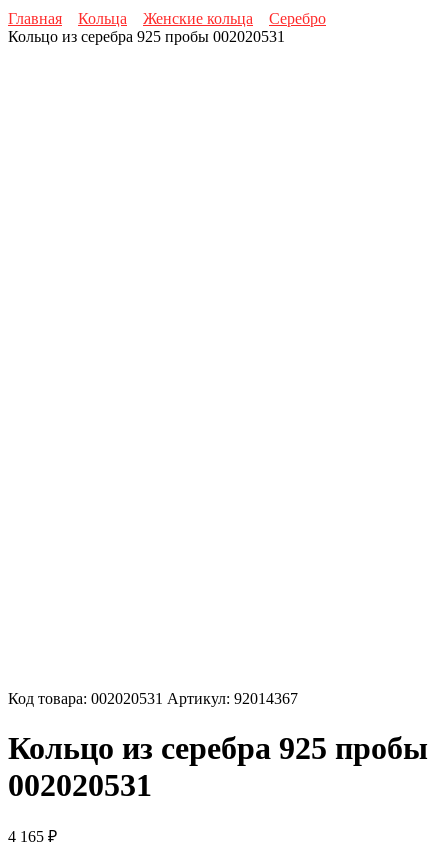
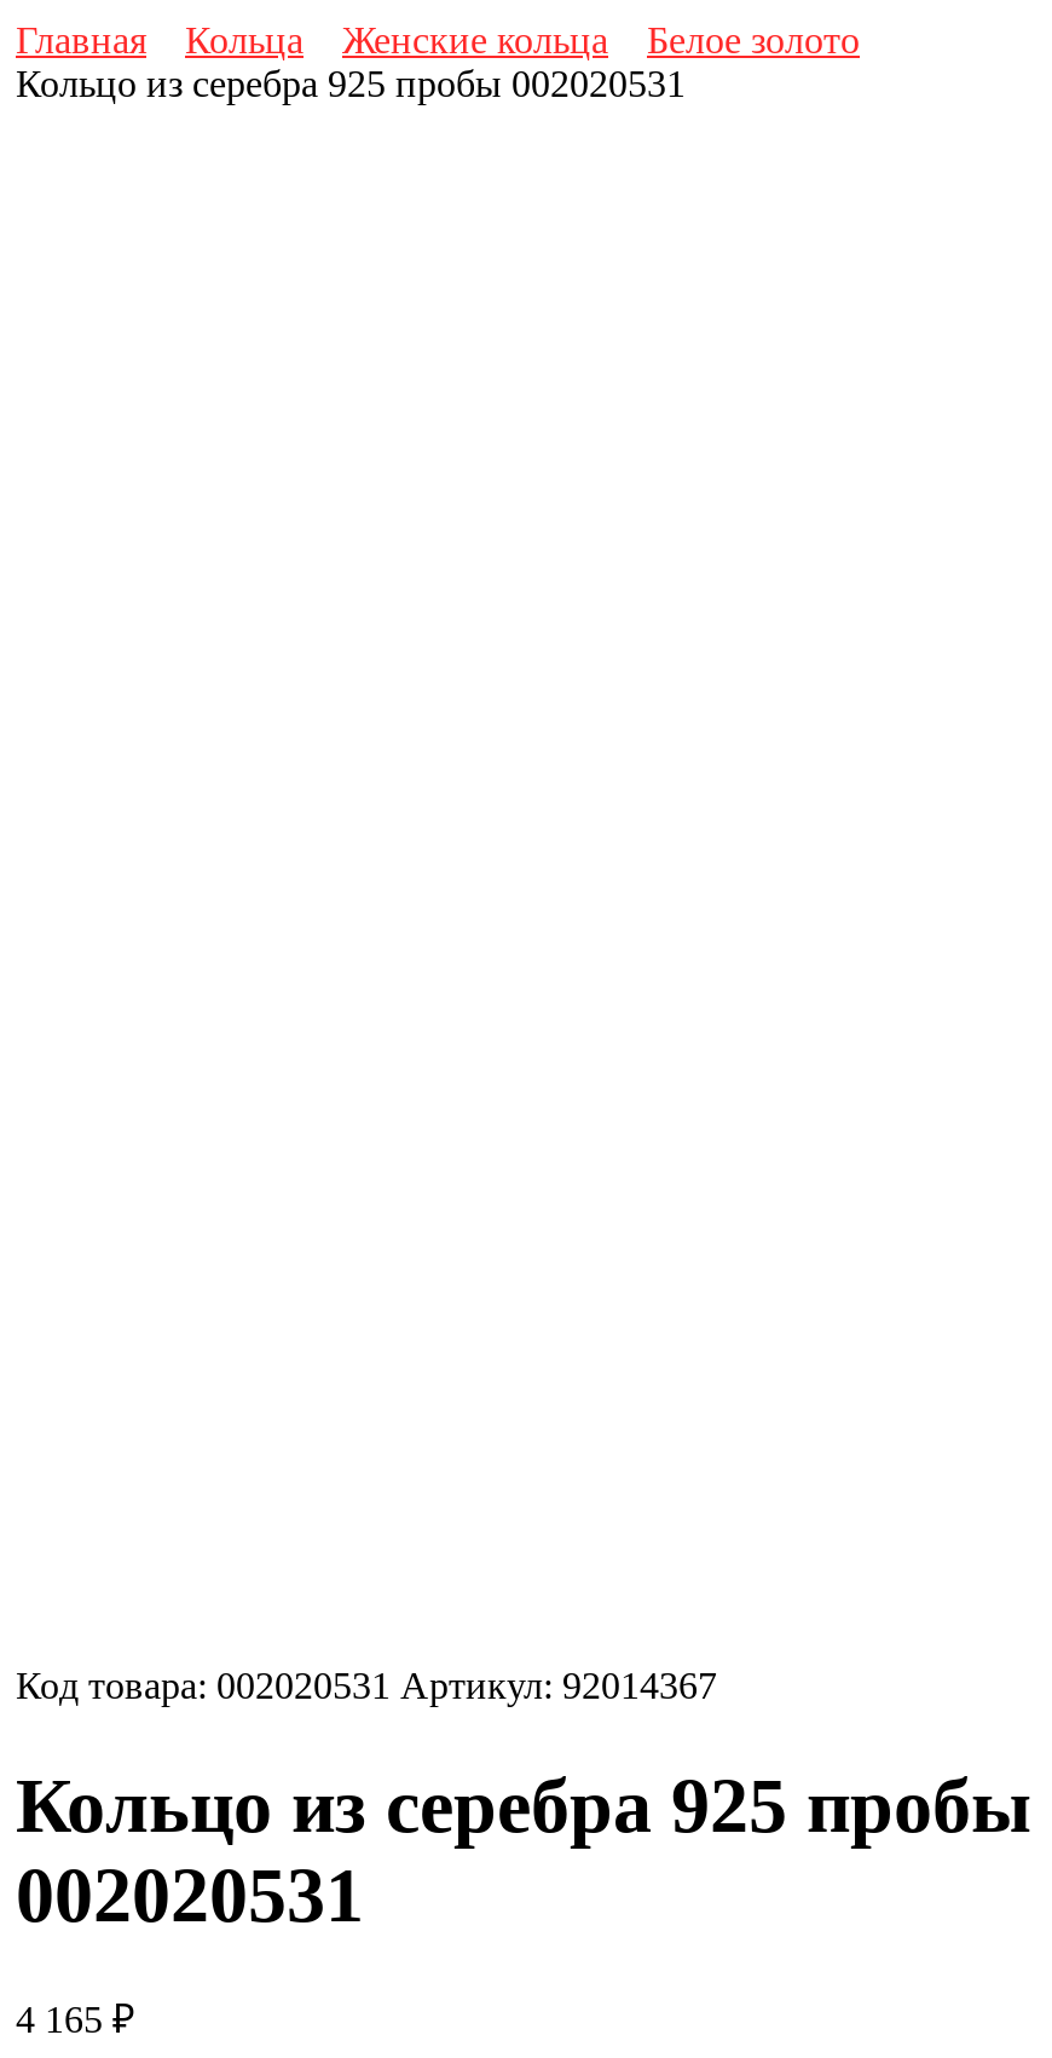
[269,10,326,27] Серебро -> [647,20,860,61] Белое золото

